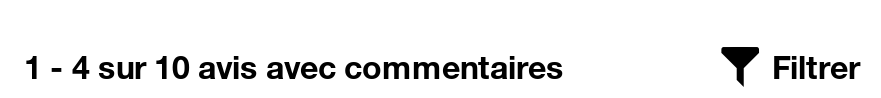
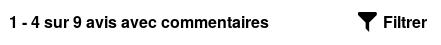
[24,47,564,87] 1 - 4 sur 10 avis avec commentaires -> [9,10,269,33] 1 - 4 sur 9 avis avec commentaires

